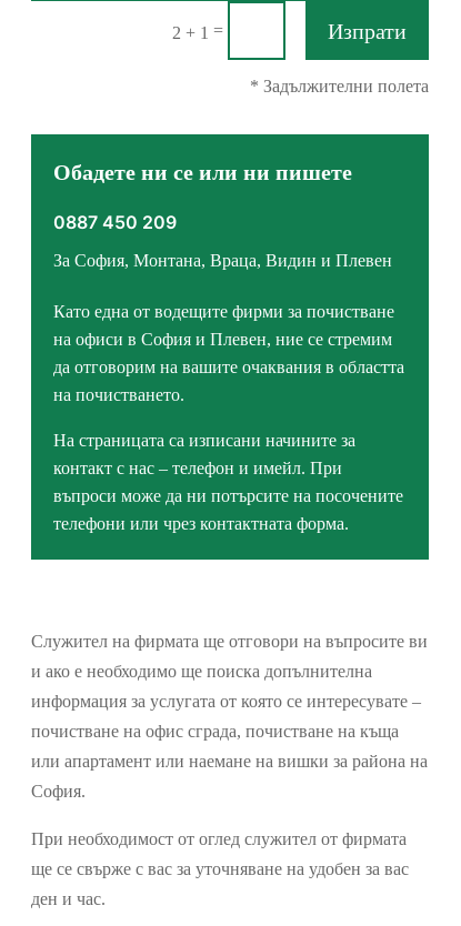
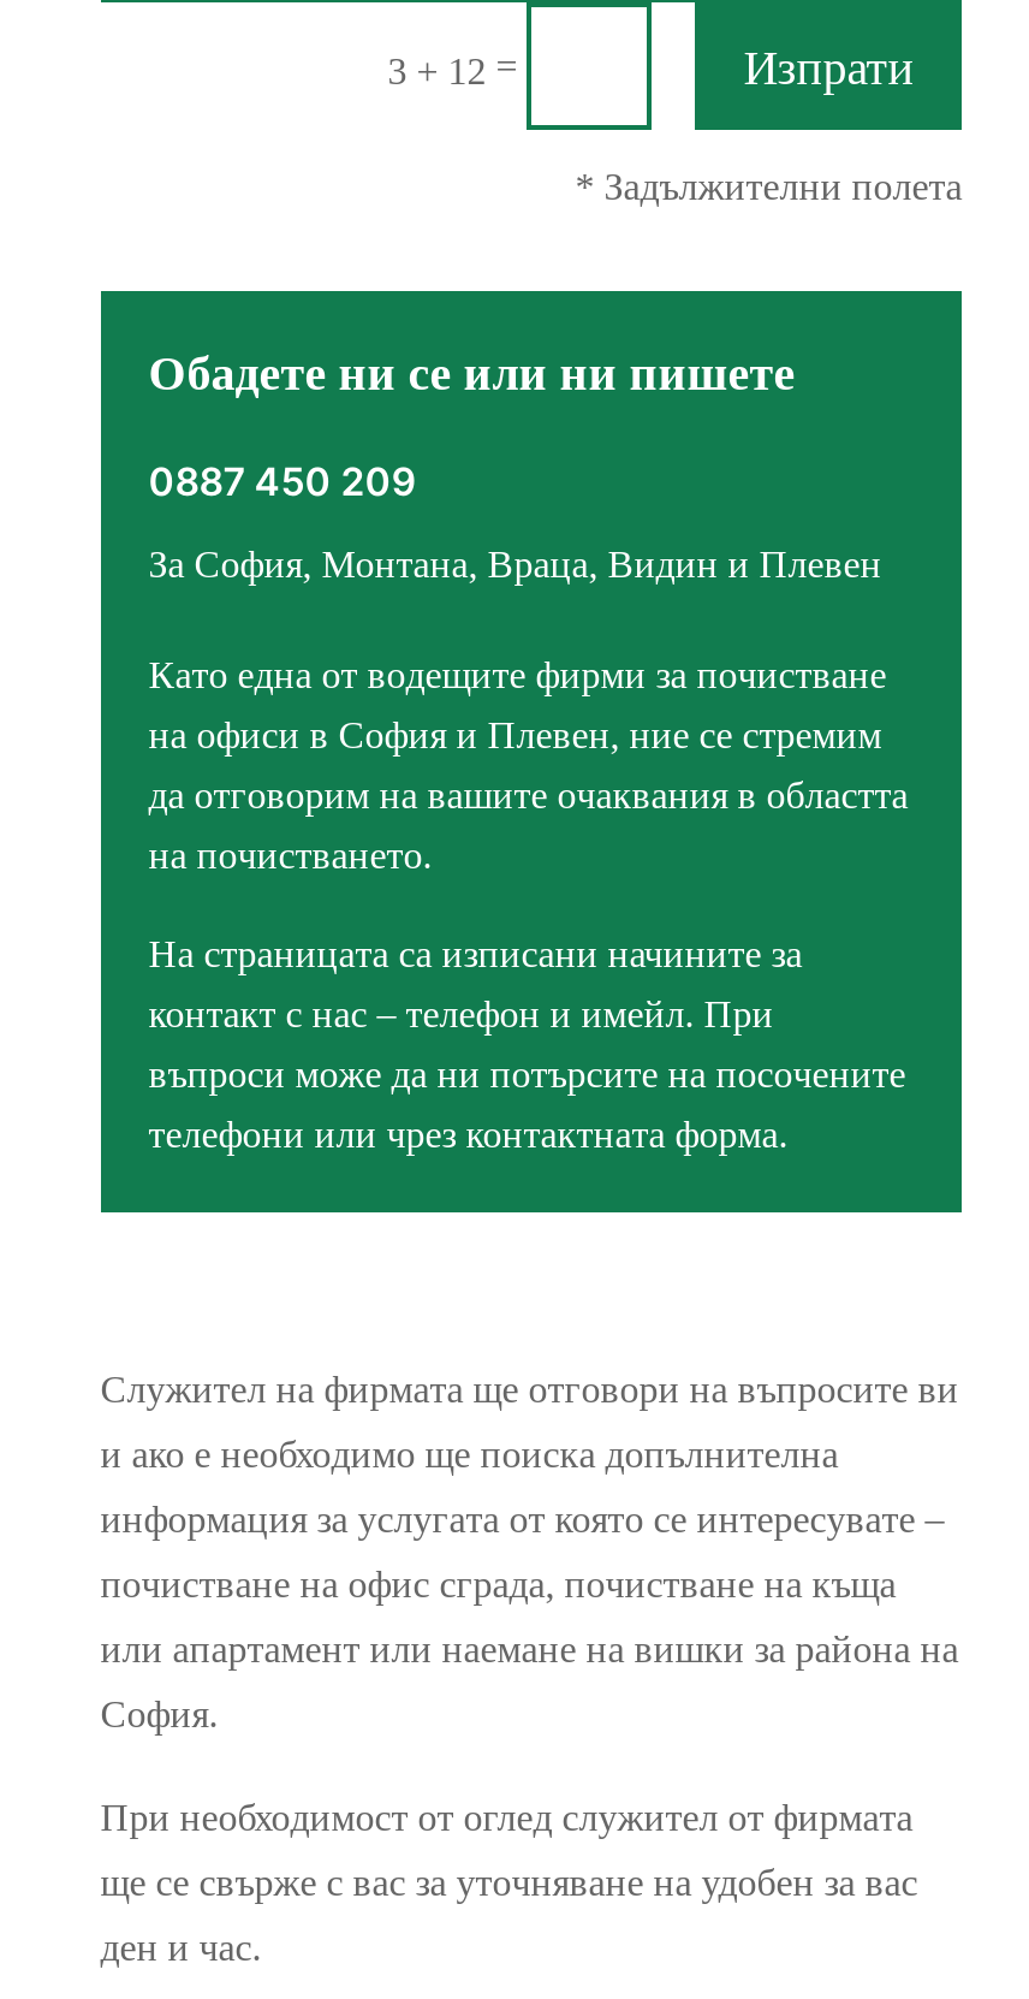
[172,21,228,42] 2 + 1 = -> [388,46,527,92] 3 + 12 =

